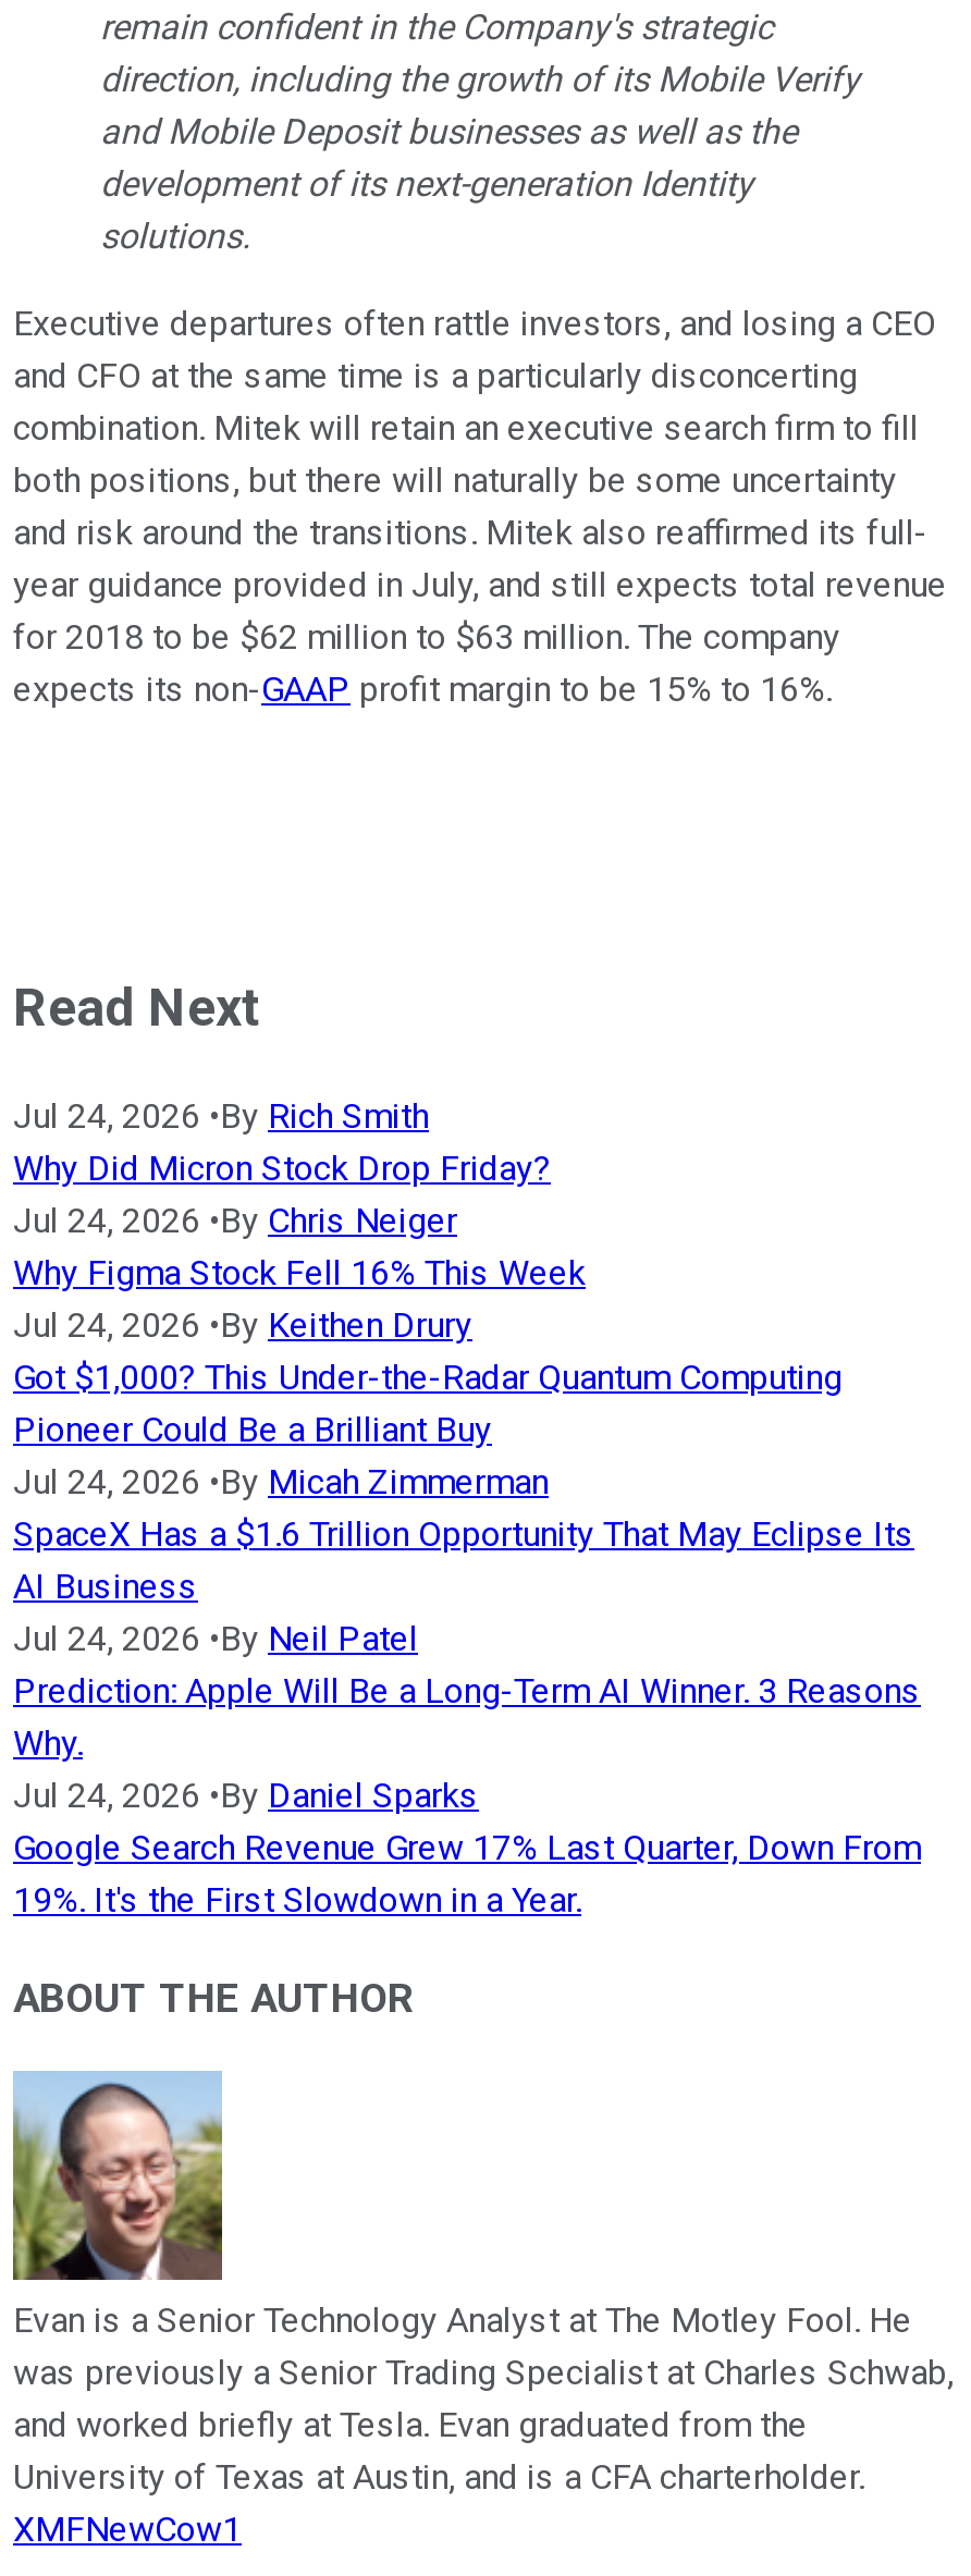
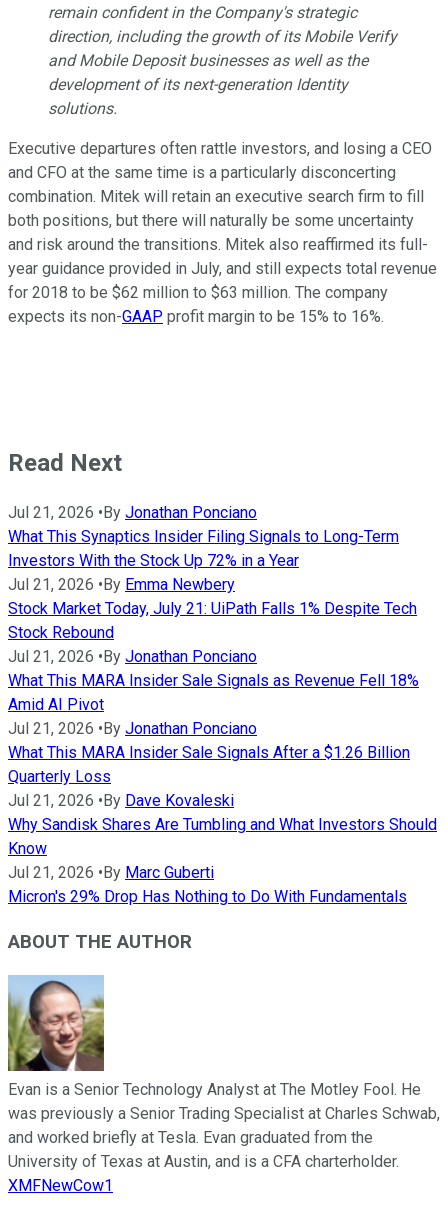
[13,1096,921,1921] Jul 24, 2026 • By Rich Smith | Why Did Micron Stock Drop Friday? | Jul 24, 2026 • By Chris Neiger | Why Figma Stock Fell 16% This Week | Jul 24, 2026 • By Keithen Drury | Got $1,000? This Under-the-Radar Quantum Computing | Pioneer Could Be a Brilliant Buy | Jul 24, 2026 • By Micah Zimmerman | SpaceX Has a $1.6 Trillion Opportunity That May Eclipse Its | AI Business | Jul 24, 2026 • By Neil Patel | Prediction: Apple Will Be a Long-Term AI Winner. 3 Reasons | Why. | Jul 24, 2026 • By Daniel Sparks | Google Search Revenue Grew 17% Last Quarter, Down From | 19%. It's the First Slowdown in a Year. -> [8,503,437,906] Jul 21, 2026 • By Jonathan Ponciano | What This Synaptics Insider Filing Signals to Long-Term | Investors With the Stock Up 72% in a Year | Jul 21, 2026 • By Emma Newbery | Stock Market Today, July 21: UiPath Falls 1% Despite Tech | Stock Rebound | Jul 21, 2026 • By Jonathan Ponciano | What This MARA Insider Sale Signals as Revenue Fell 18% | Amid AI Pivot | Jul 21, 2026 • By Jonathan Ponciano | What This MARA Insider Sale Signals After a $1.26 Billion | Quarterly Loss | Jul 21, 2026 • By Dave Kovaleski | Why Sandisk Shares Are Tumbling and What Investors Should | Know | Jul 21, 2026 • By Marc Guberti | Micron's 29% Drop Has Nothing to Do With Fundamentals

